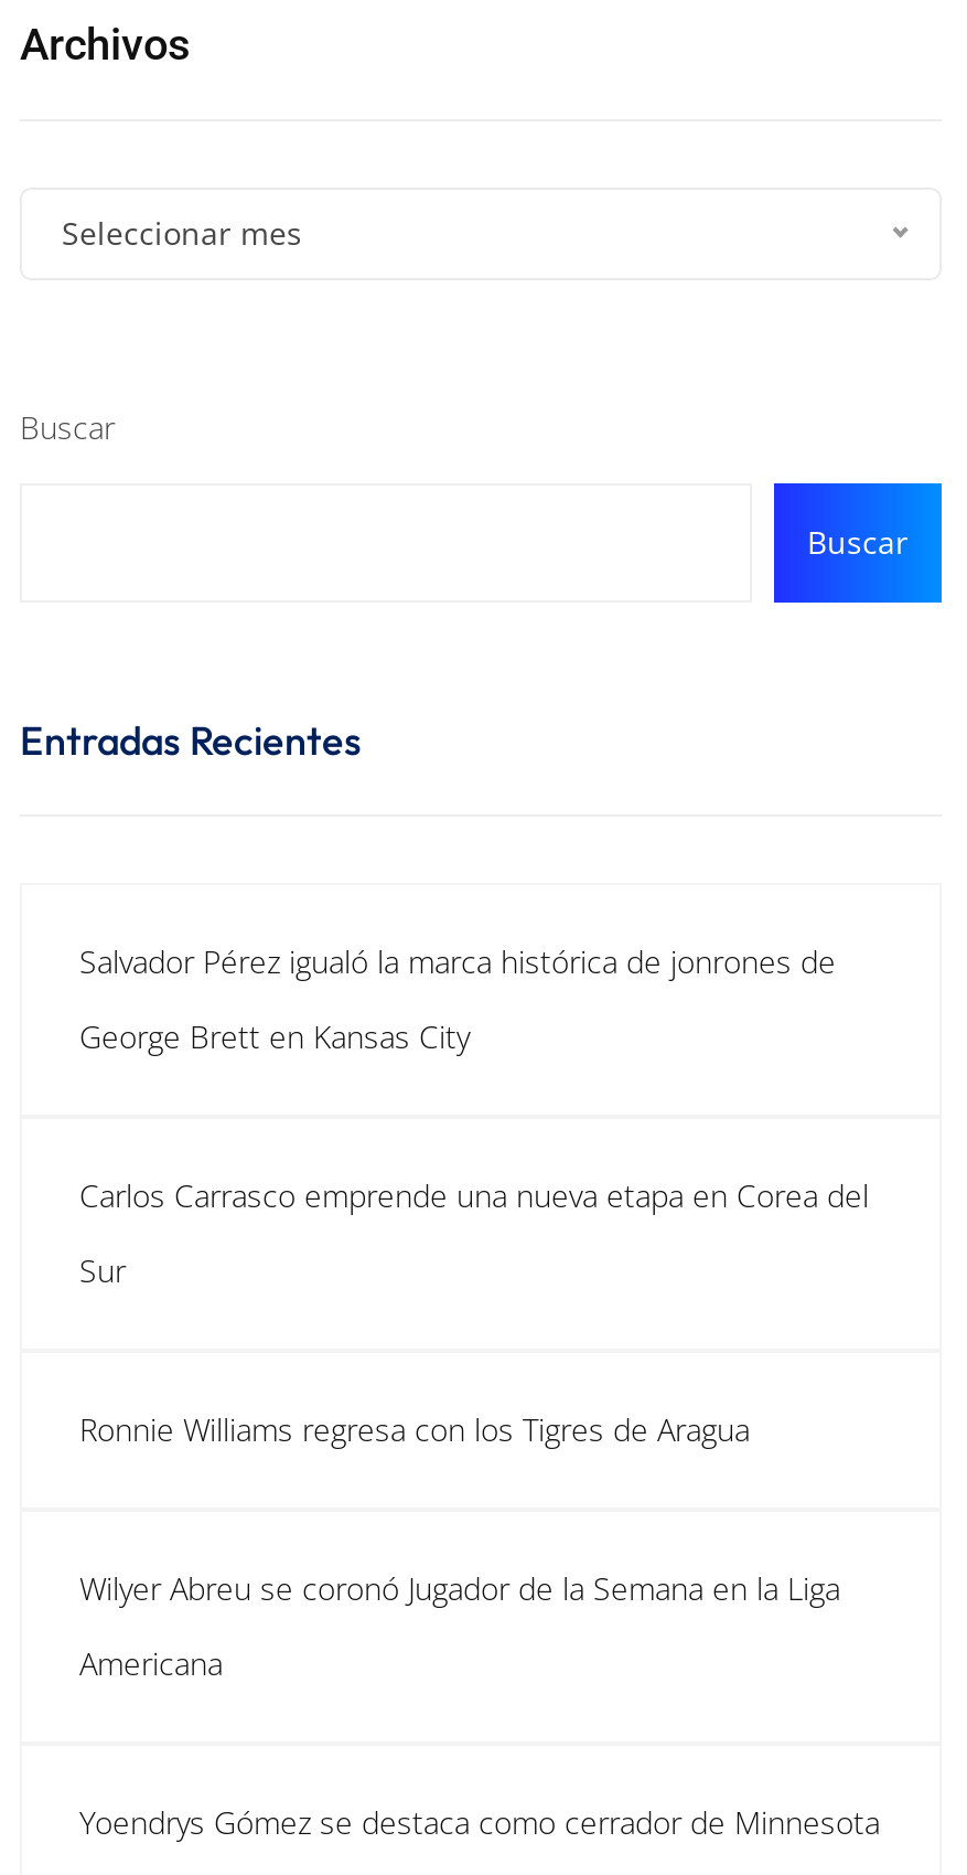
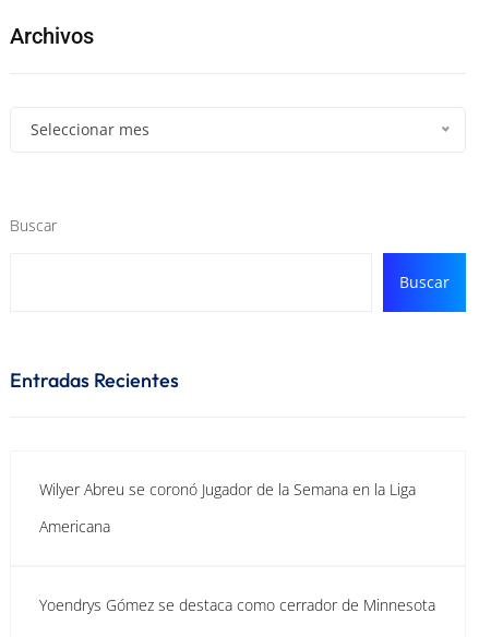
[79,940,836,1057] Salvador Pérez igualó la marca histórica de jonrones de | George Brett en Kansas City -> none
[79,1174,869,1291] Carlos Carrasco emprende una nueva etapa en Corea del | Sur -> none
[79,1408,750,1450] Ronnie Williams regresa con los Tigres de Aragua -> none

